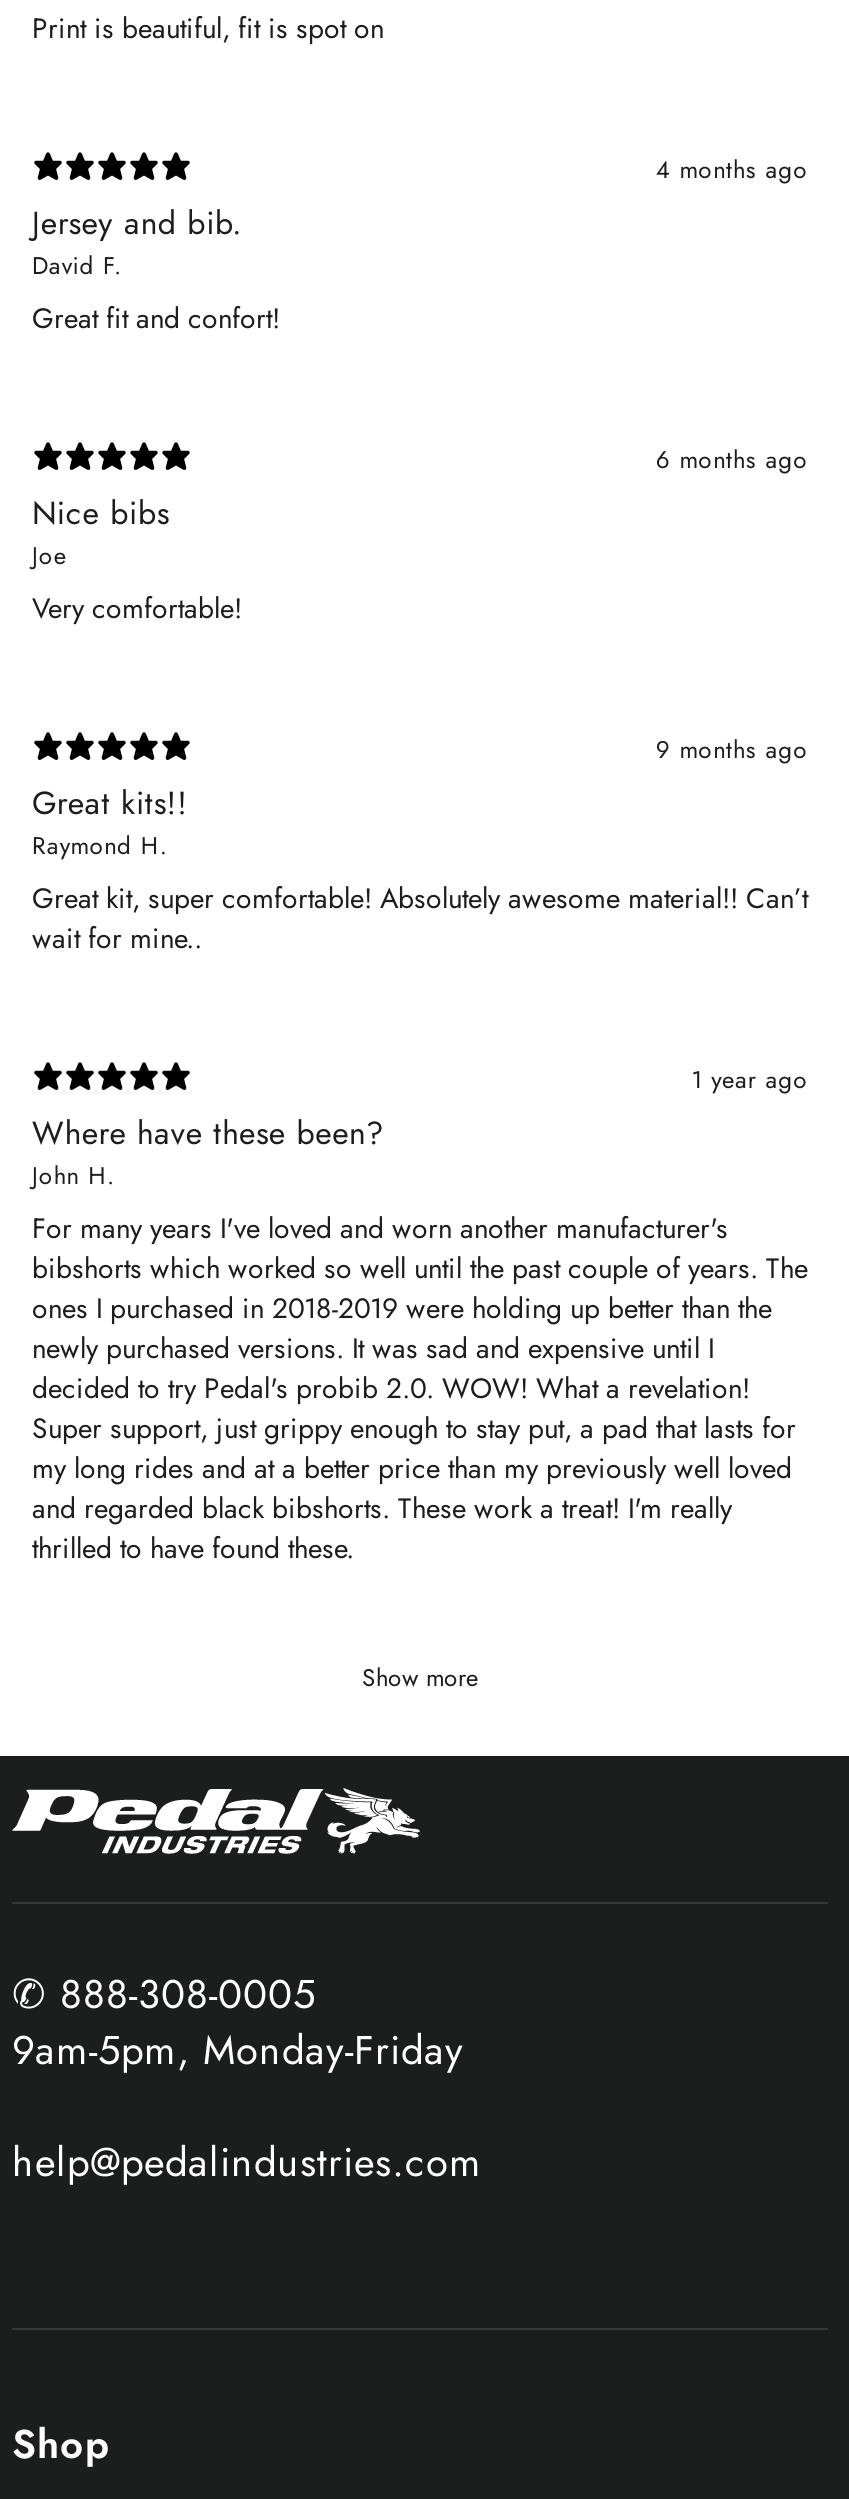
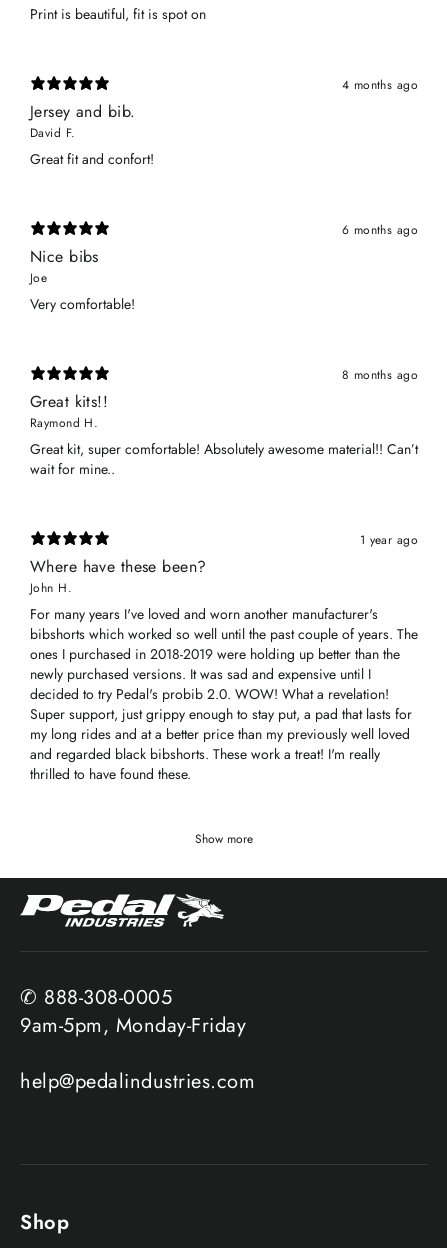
[656,733,808,769] 9 months ago -> [342,366,418,384] 8 months ago

